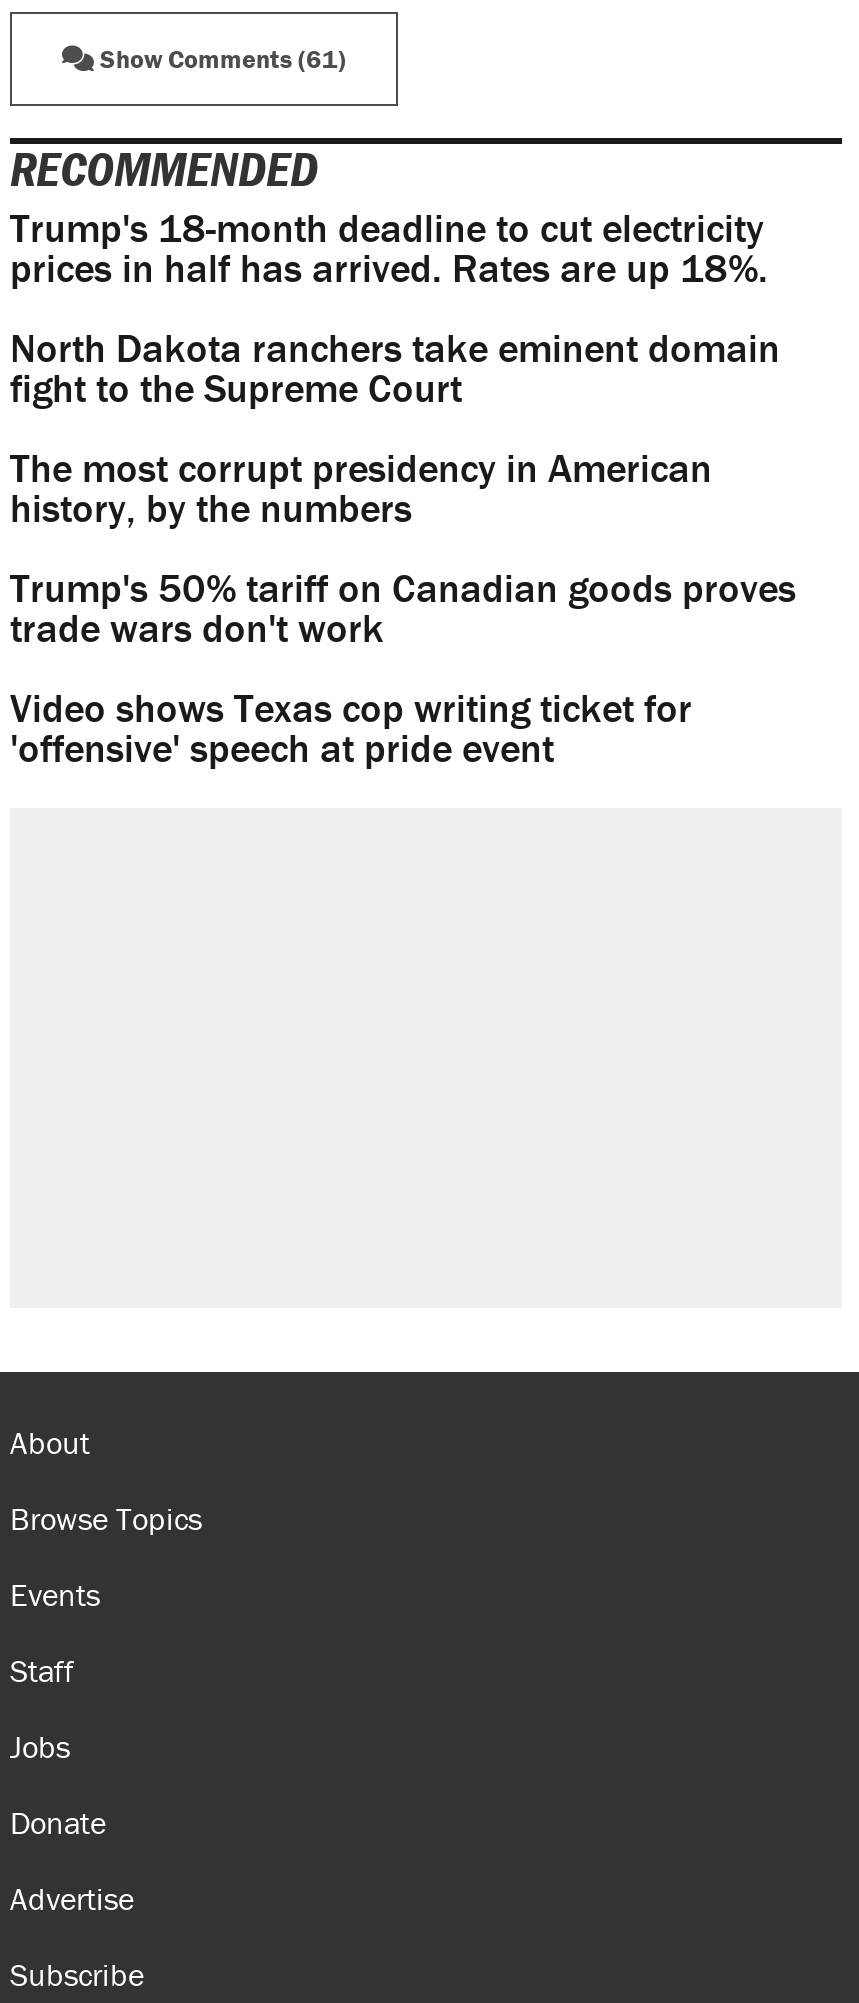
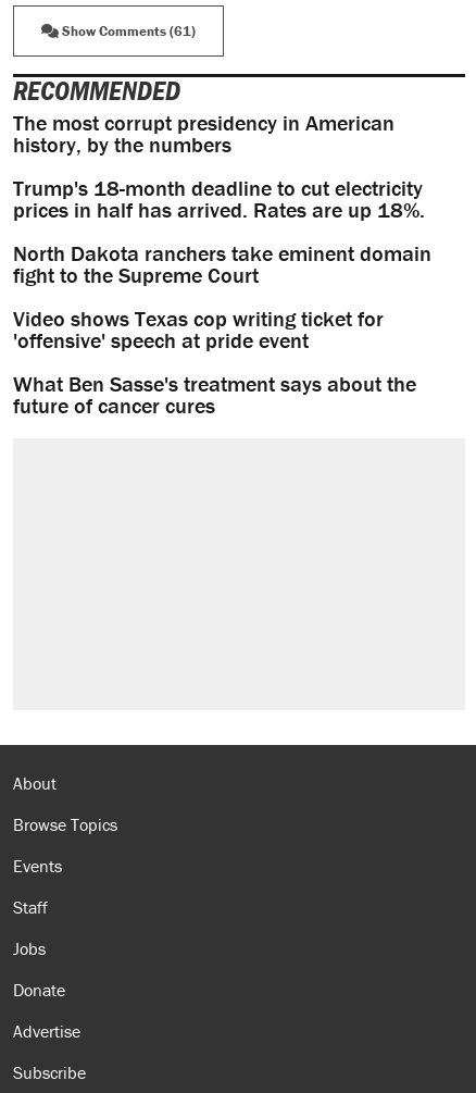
moved [10,203,780,413] -> [13,174,431,289]: Trump's 18-month deadline to cut electricity | prices in half has arrived. Rates are up 18%. | North Dakota ranchers take eminent domain | fight to the Supreme Court
moved [10,443,712,533] -> [13,109,394,158]: The most corrupt presidency in American | history, by the numbers
[10,563,796,653] Trump's 50% tariff on Canadian goods proves | trade wars don't work -> none
moved [10,683,692,773] -> [13,305,384,354]: Video shows Texas cop writing ticket for | 'offensive' speech at pride event
none -> [13,370,416,419] What Ben Sasse's treatment says about the | future of cancer cures

